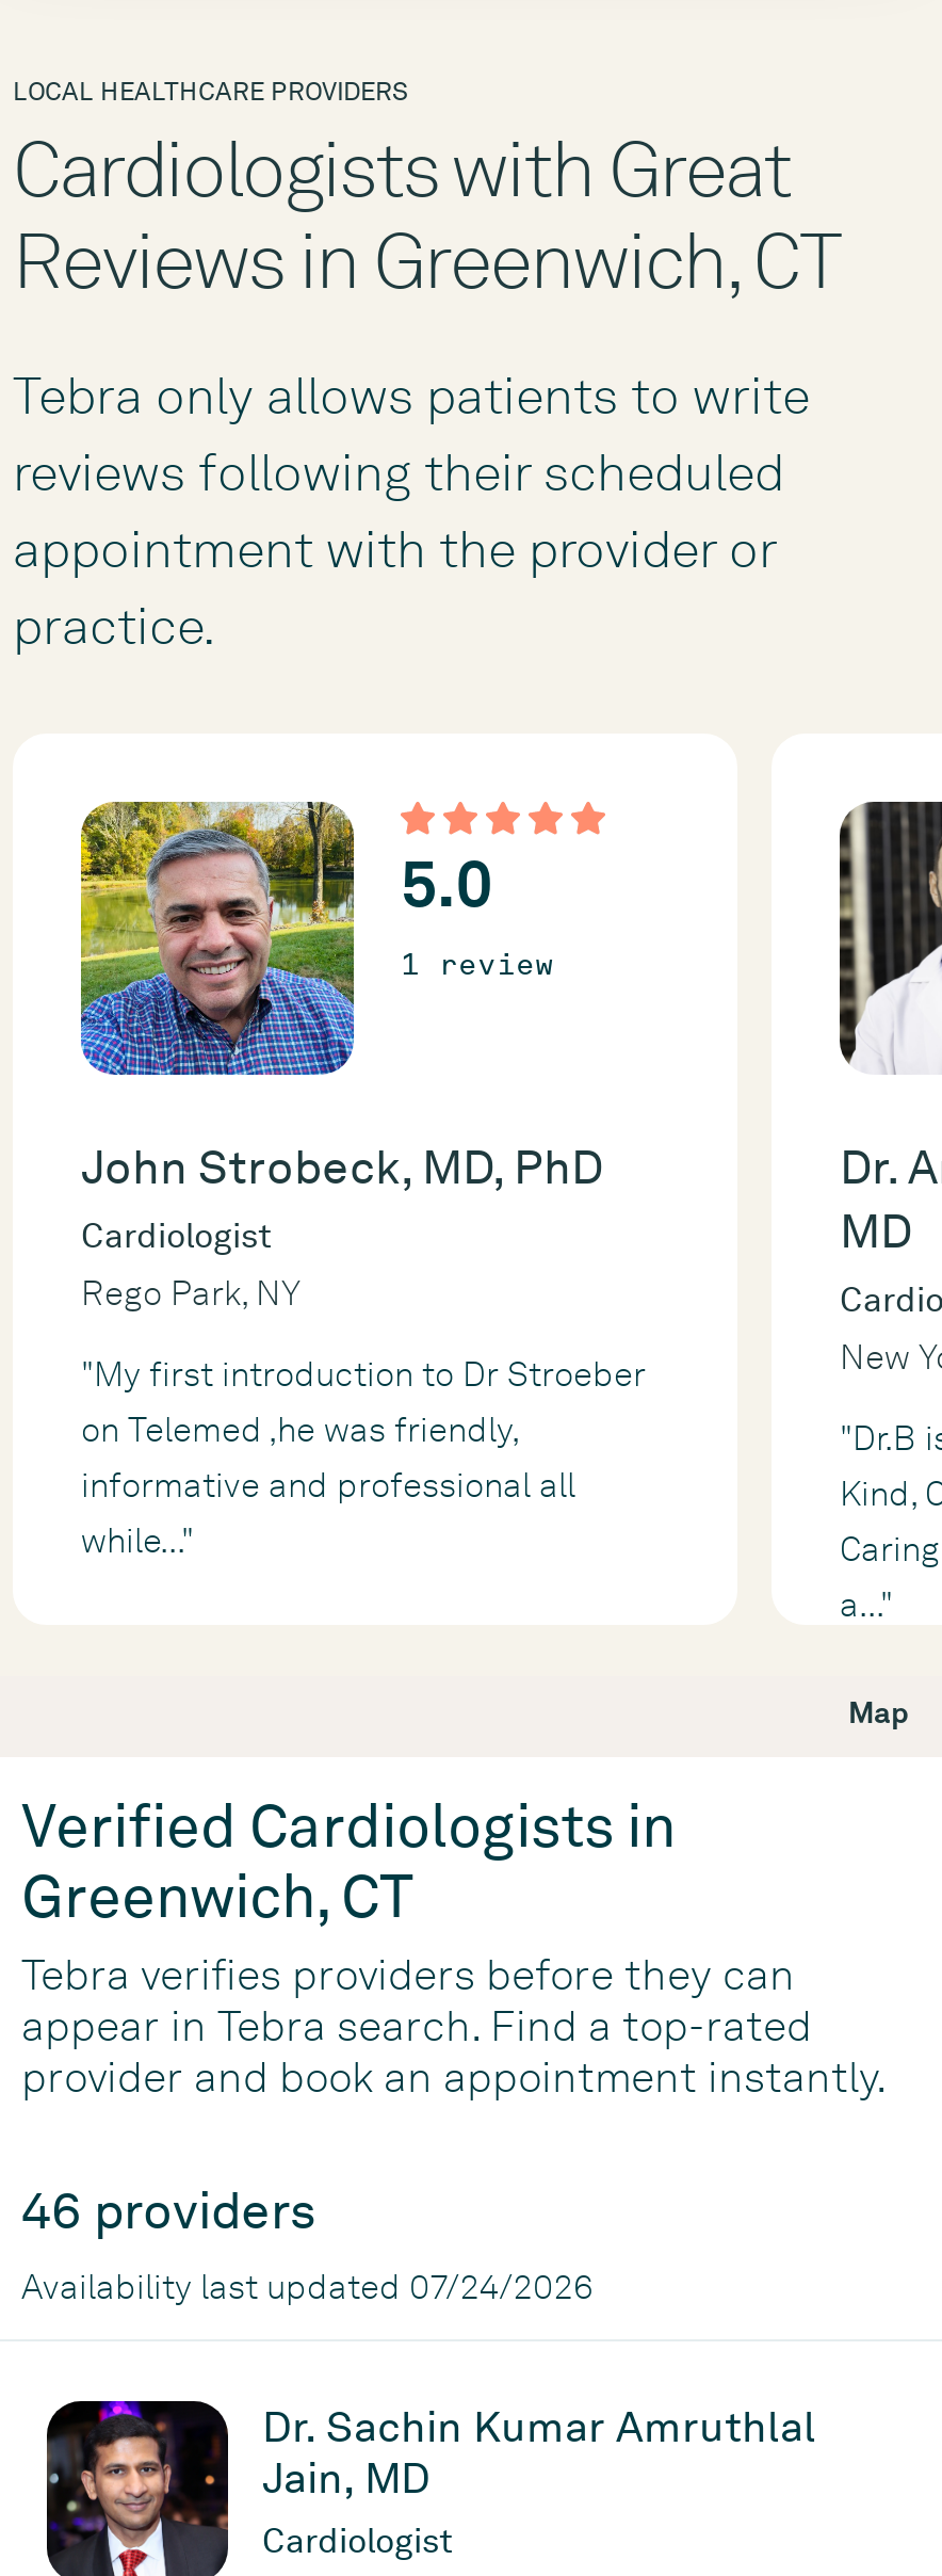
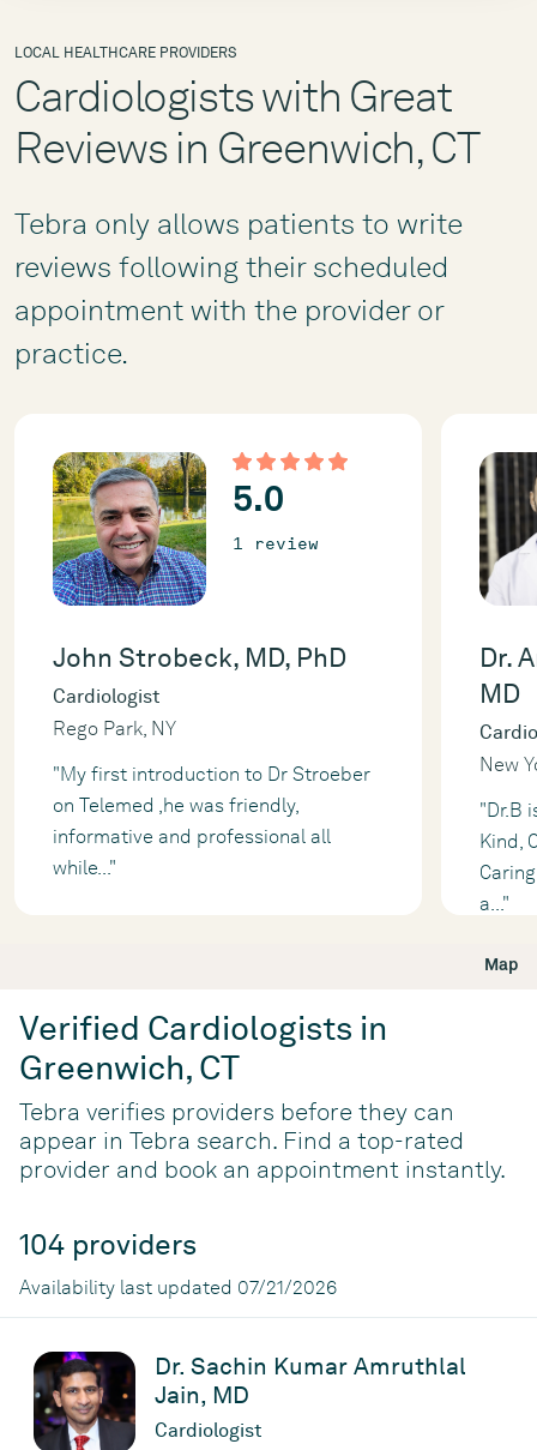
[21,2179,315,2241] 46 providers -> [19,1227,197,1262] 104 providers
[21,2267,592,2307] Availability last updated 07/24/2026 -> [19,1276,337,1299] Availability last updated 07/21/2026

